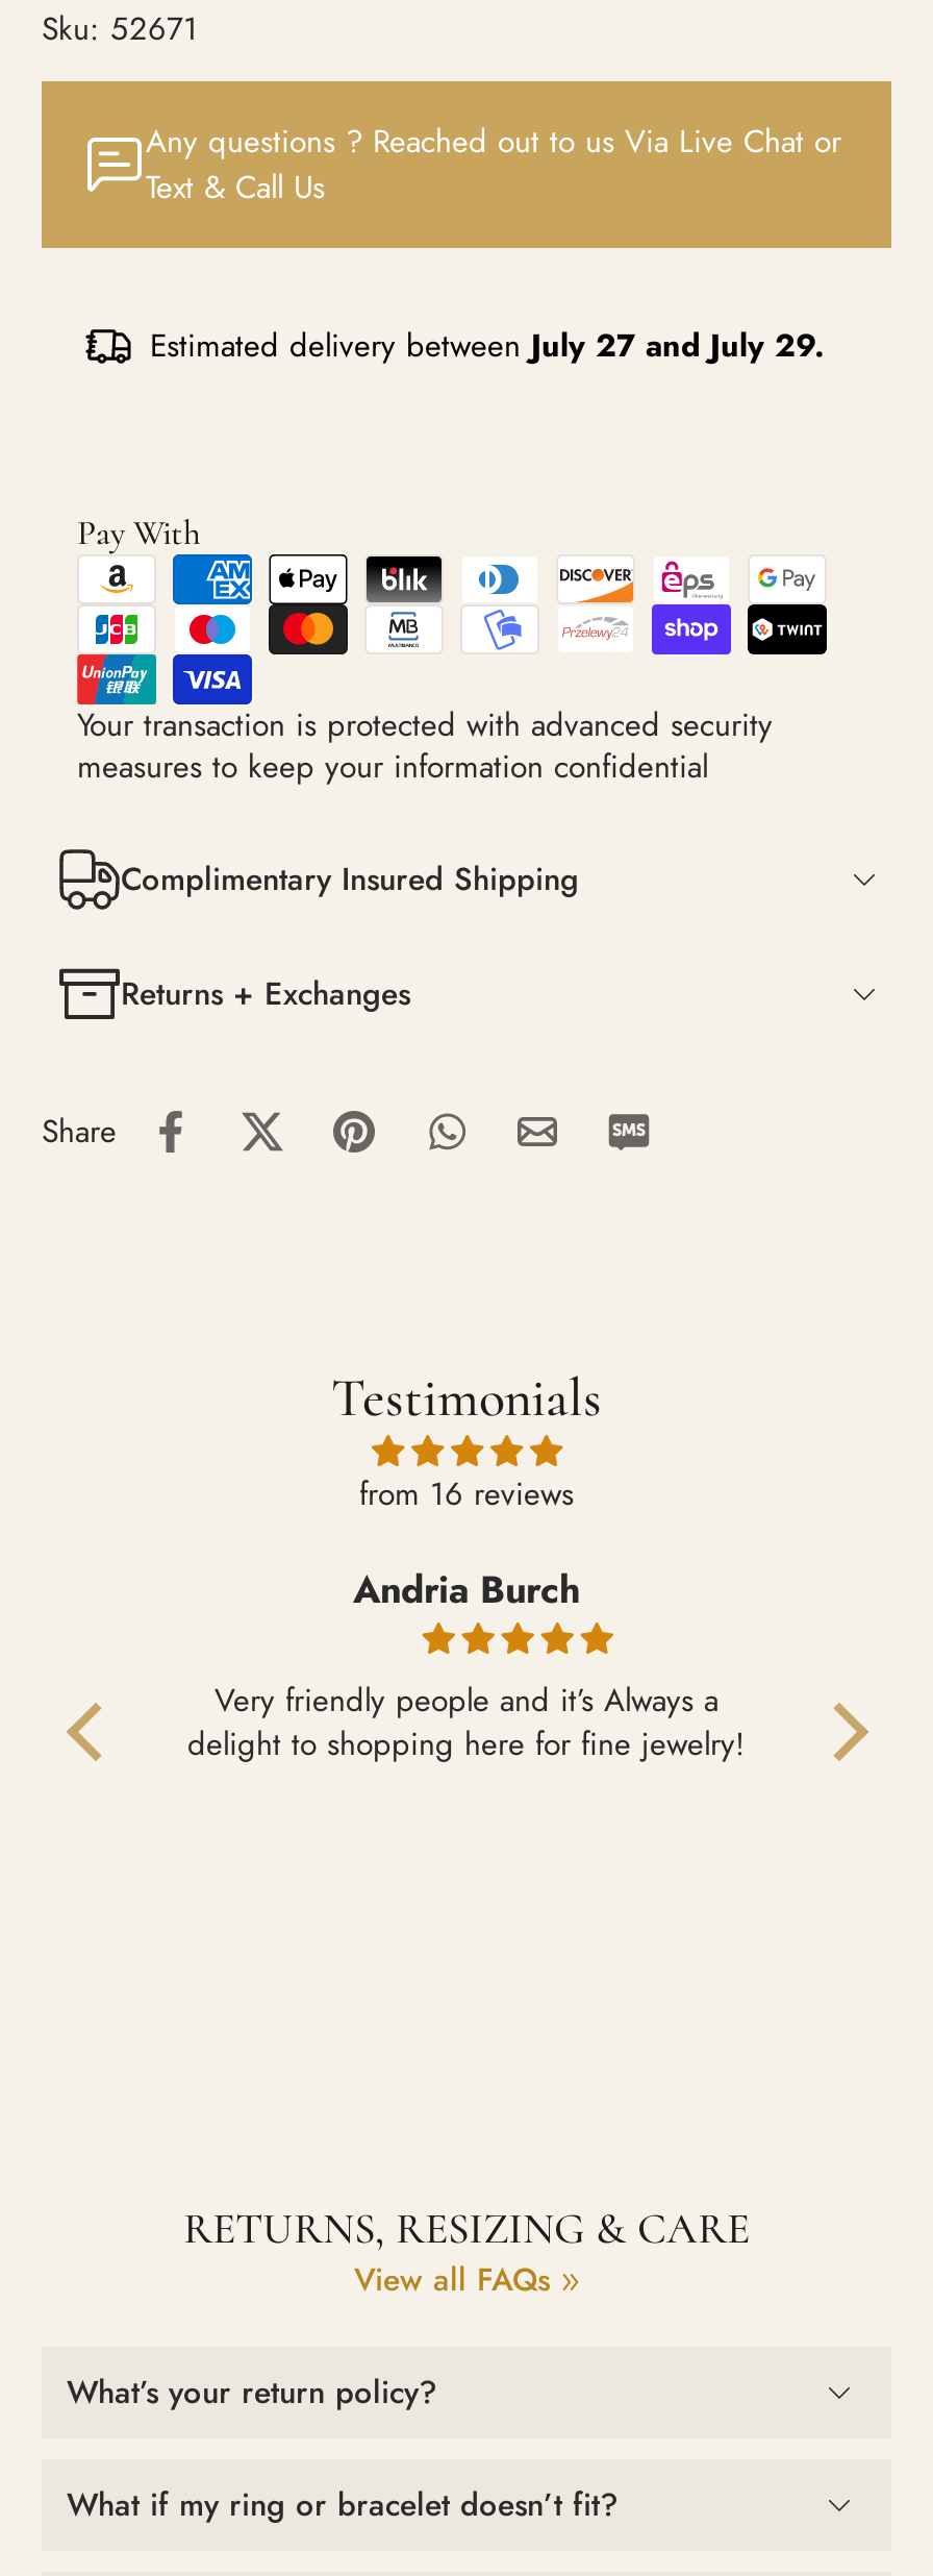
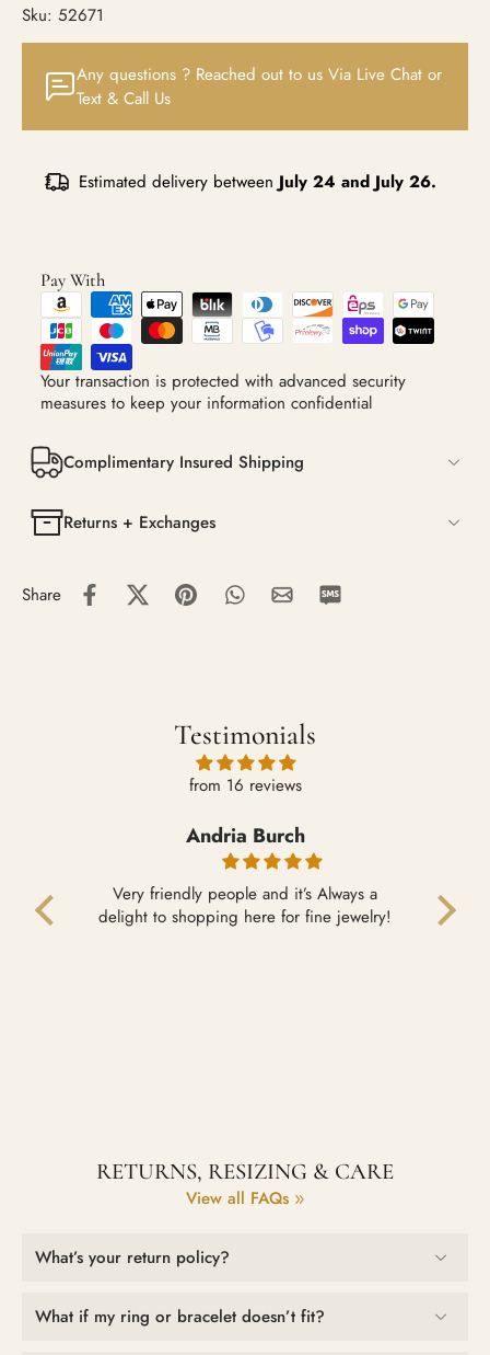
[150,324,825,370] Estimated delivery between July 27 and July 29. -> [79,170,436,194] Estimated delivery between July 24 and July 26.

